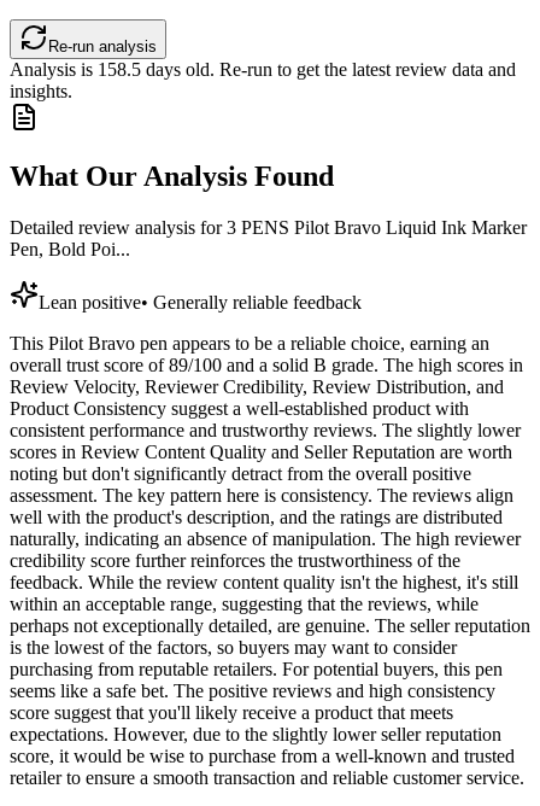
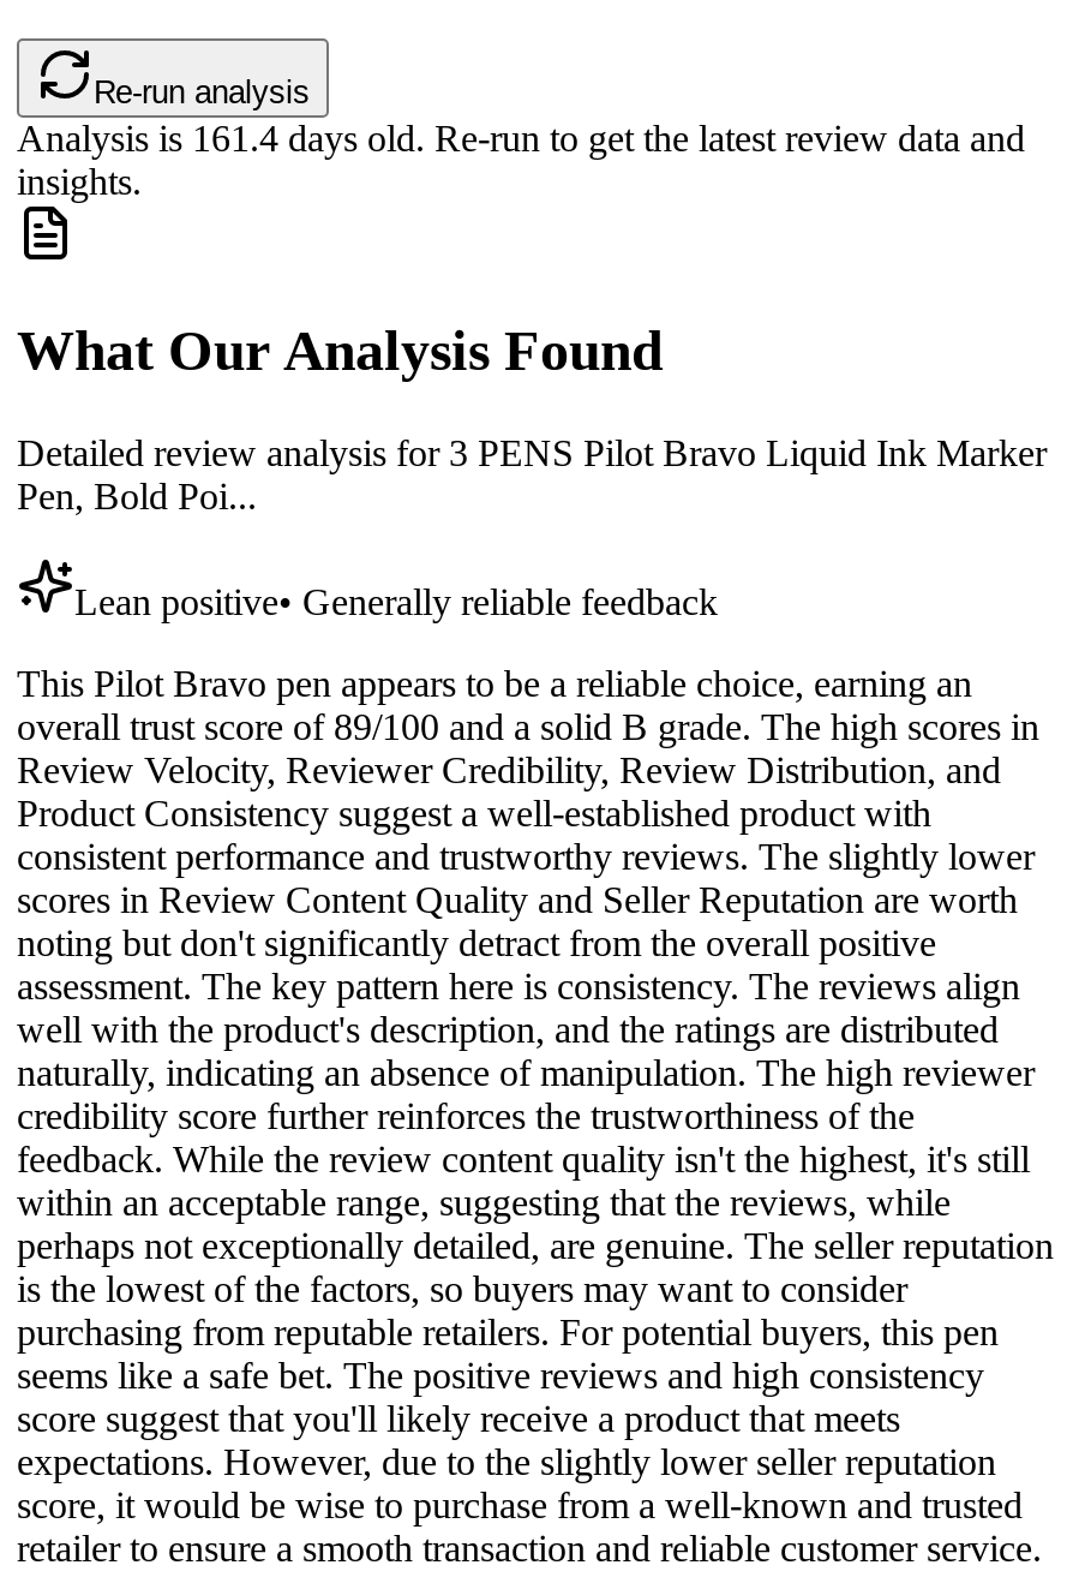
[10,59,516,80] Analysis is158.5days old. Re-run to get the latest review data and -> [17,118,1025,159] Analysis is161.4days old. Re-run to get the latest review data and

